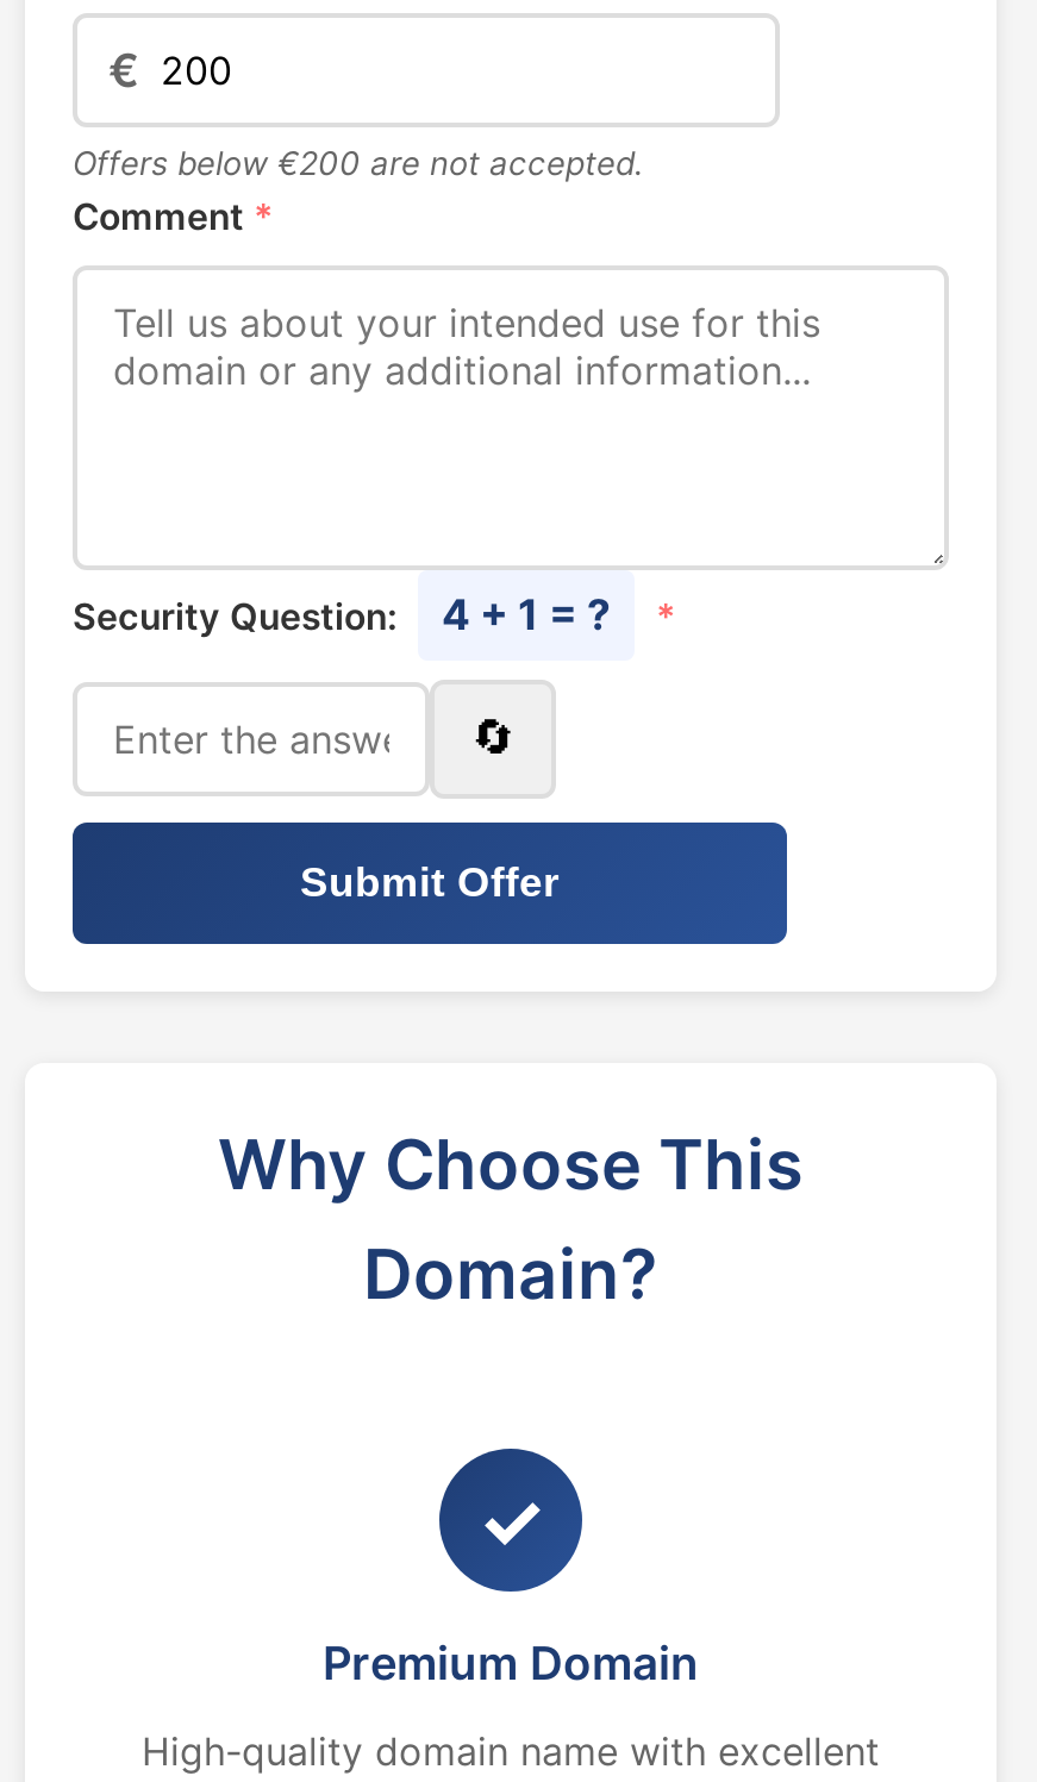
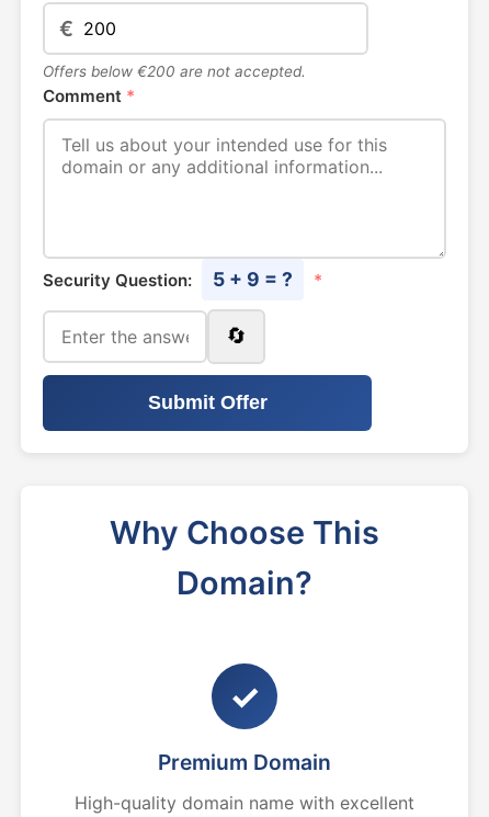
[442,589,611,639] 4 + 1 = ? -> [213,268,293,291] 5 + 9 = ?

